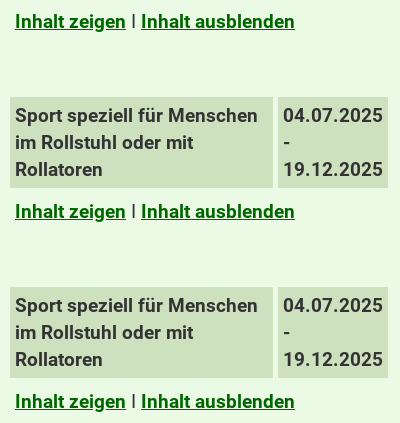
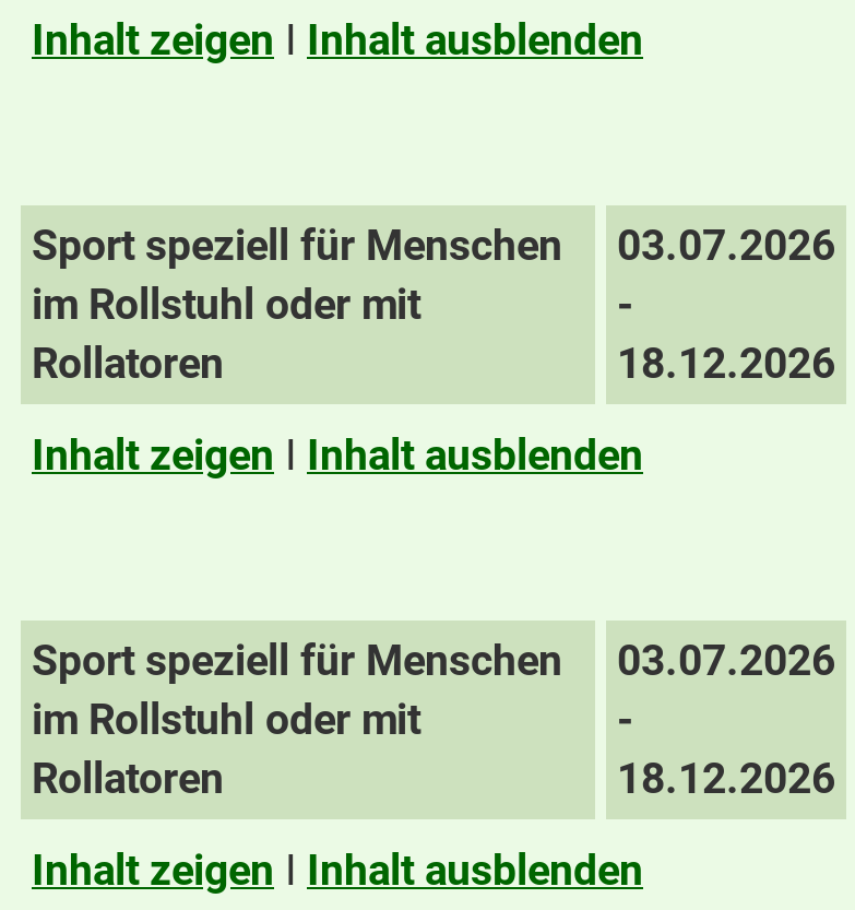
[15,104,383,127] Sport speziell für Menschen 04.07.2025 -> [32,221,835,272] Sport speziell für Menschen 03.07.2026
[283,158,383,181] 19.12.2025 -> [617,339,835,390] 18.12.2026
[15,294,383,317] Sport speziell für Menschen 04.07.2025 -> [32,636,835,687] Sport speziell für Menschen 03.07.2026
[283,348,383,371] 19.12.2025 -> [617,754,835,805] 18.12.2026

